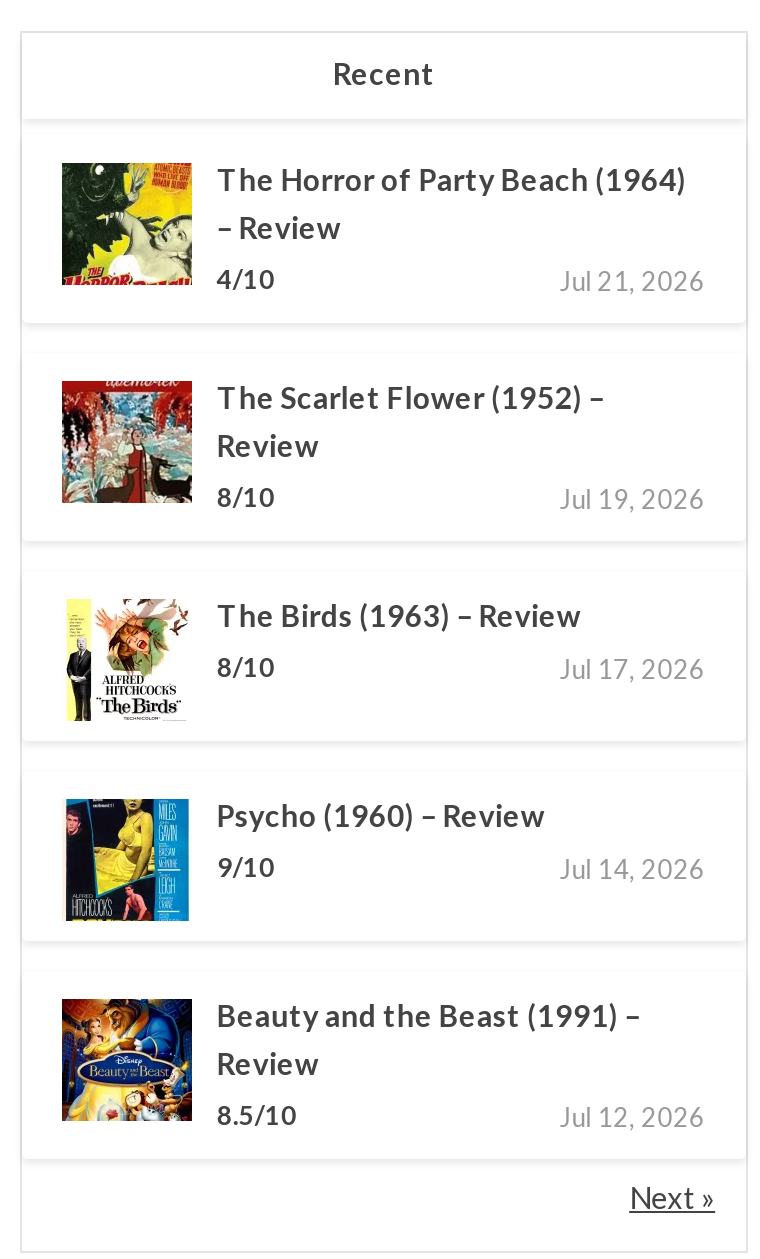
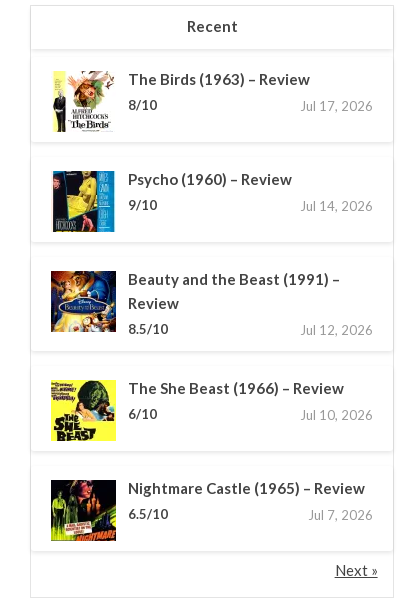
[60,160,705,514] [image] | The Horror of Party Beach (1964) | – Review | 4/10 | Jul 21, 2026 | The Scarlet Flower (1952) – | Review | 8/10 | Jul 19, 2026 -> none
[60,379,188,505] [image] -> none
moved [64,595,705,1132] -> [52,69,373,337]: [image] | The Birds (1963) – Review | 8/10 | ... | 8.5/10 | Jul 12, 2026
none -> [50,378,373,442] [image] | The She Beast (1966) – Review | 6/10 | Jul 10, 2026
none -> [50,478,373,542] [image] | Nightmare Castle (1965) – Review | 6.5/10 | Jul 7, 2026

